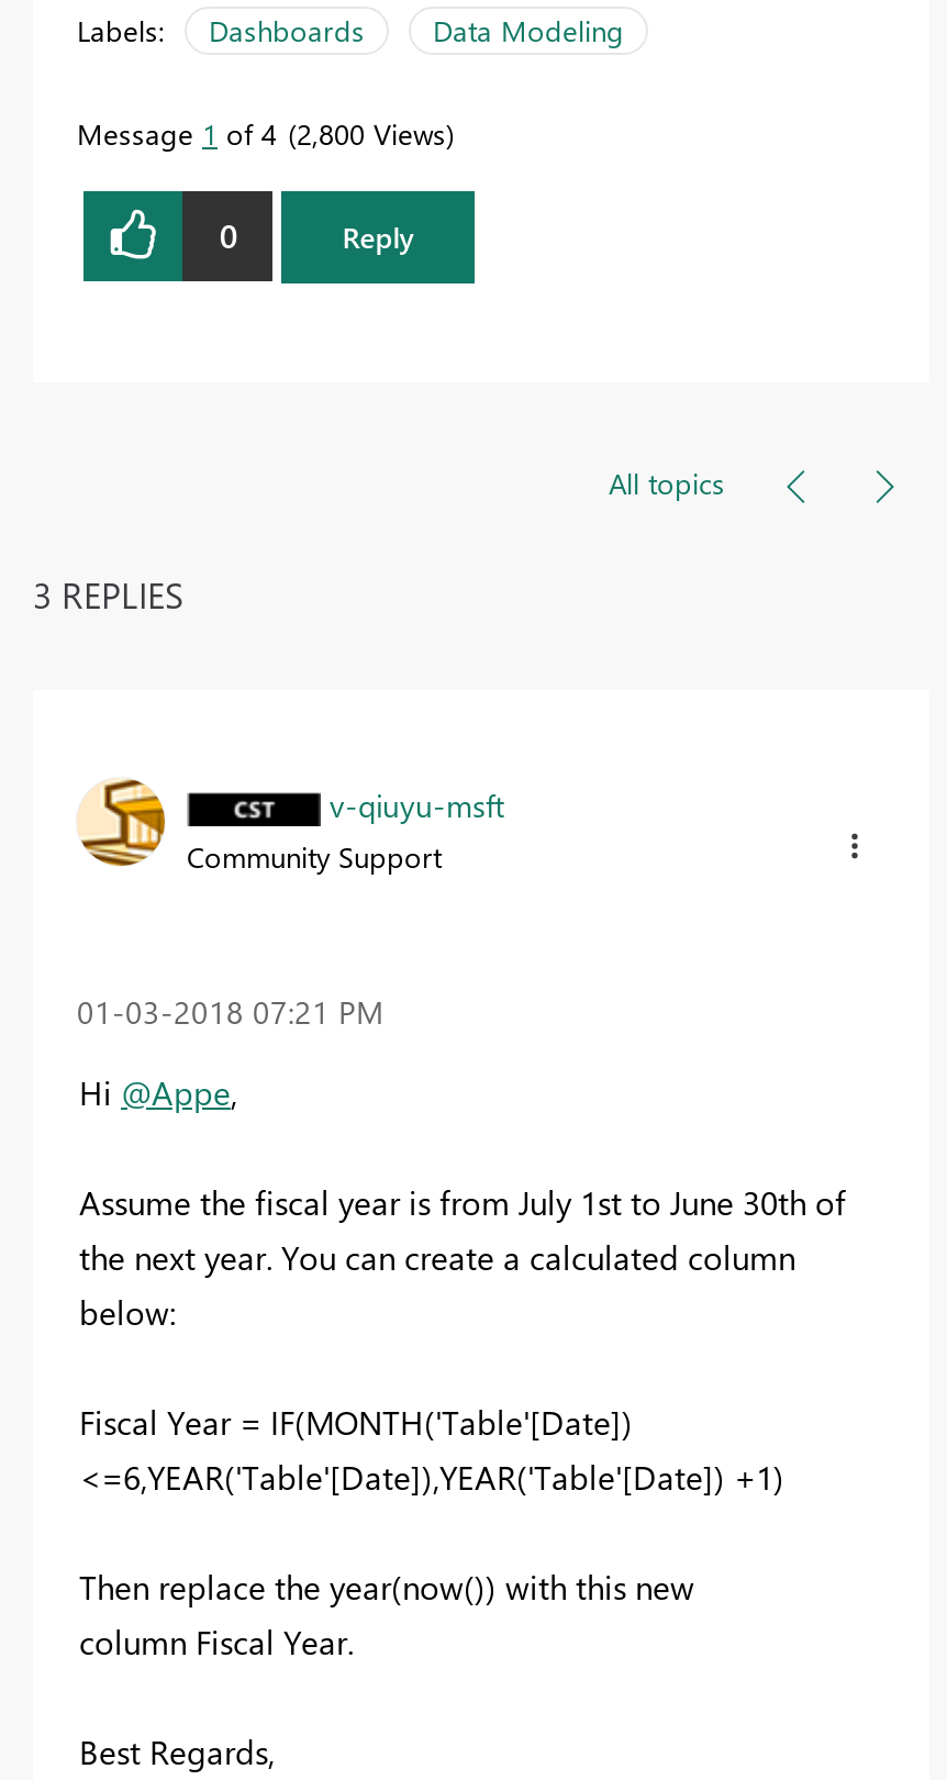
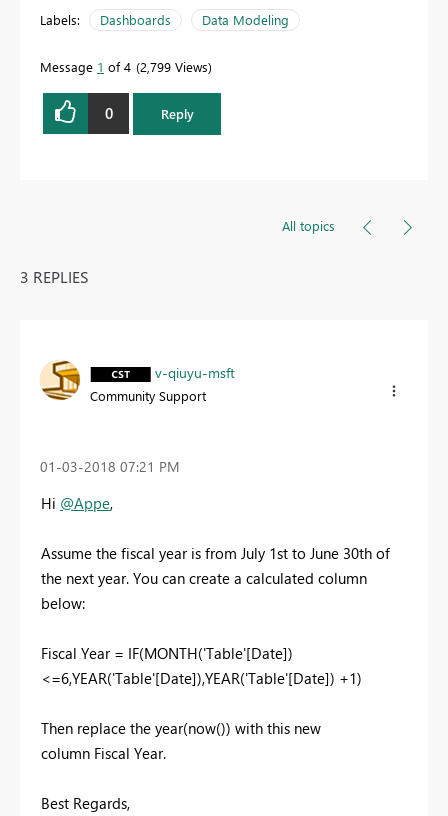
[77,113,446,151] Message 1 of 4 2,800 Views -> [40,58,208,75] Message 1 of 4 2,799 Views

